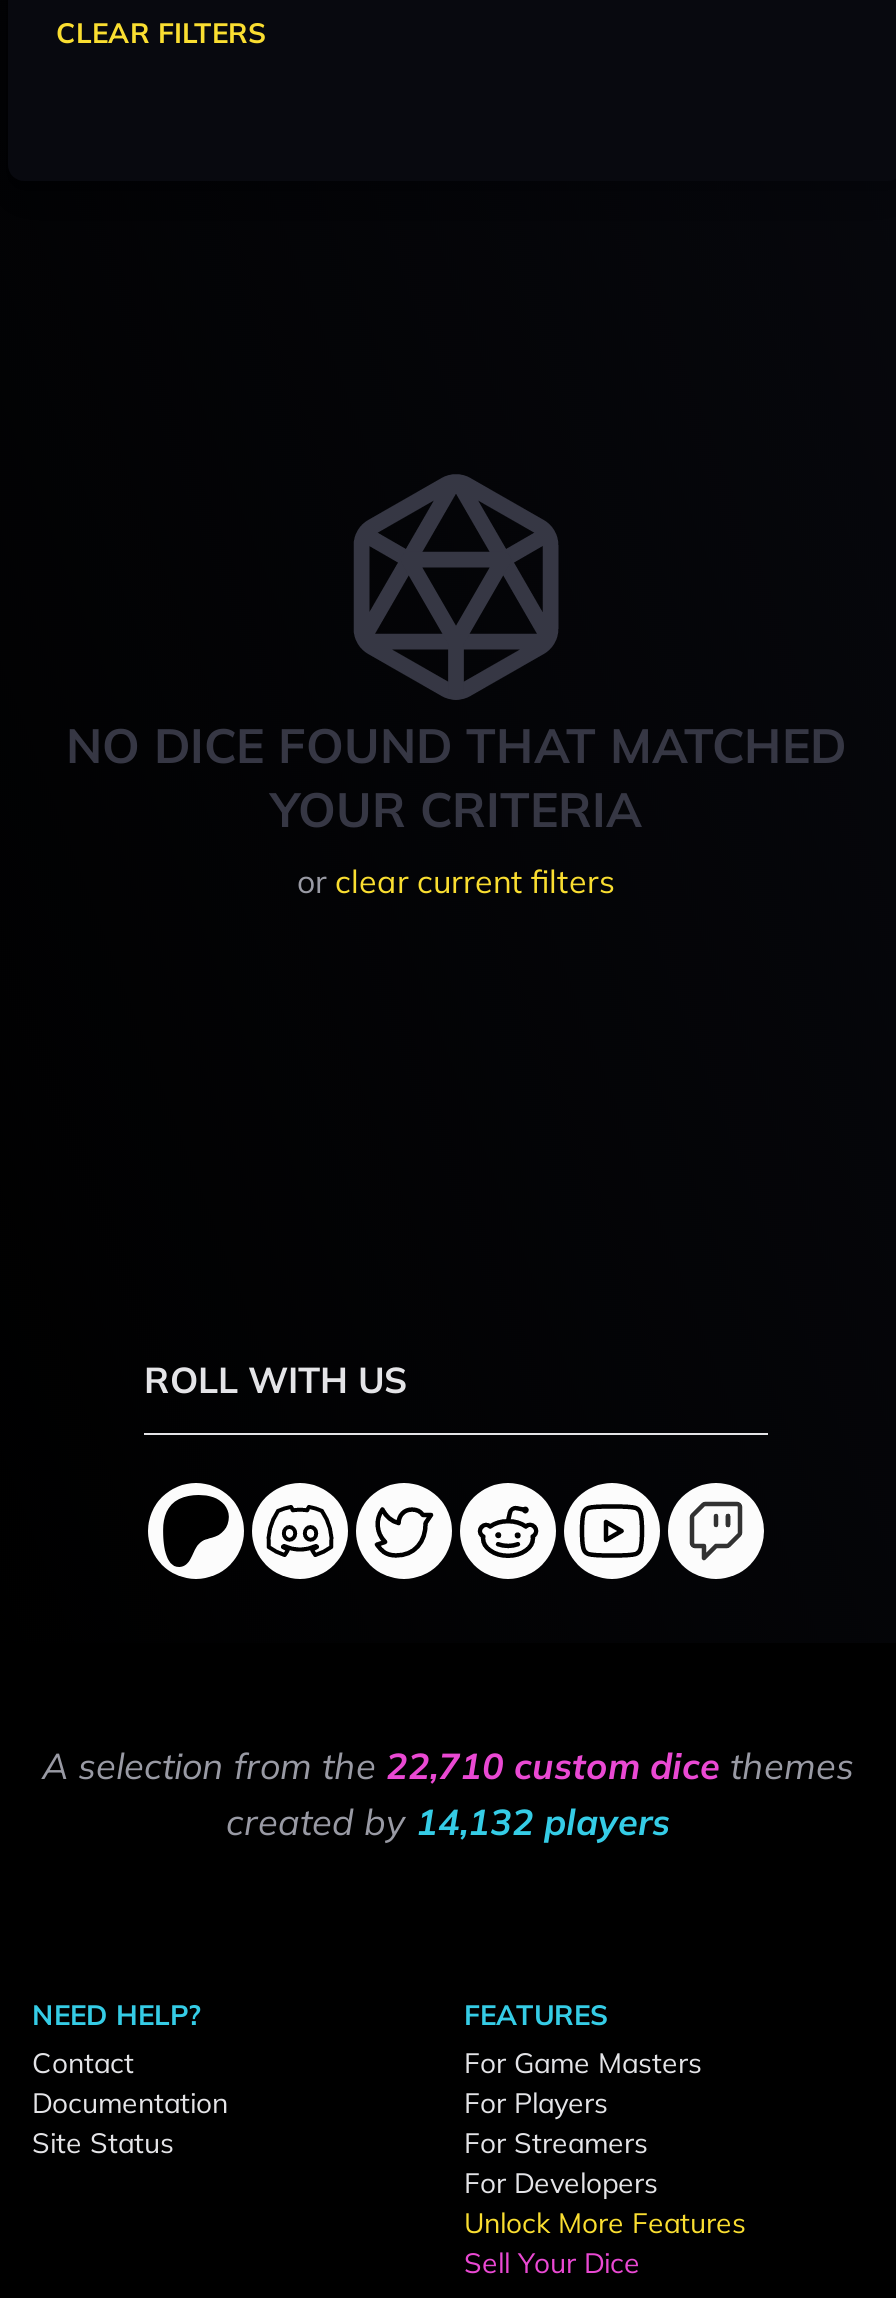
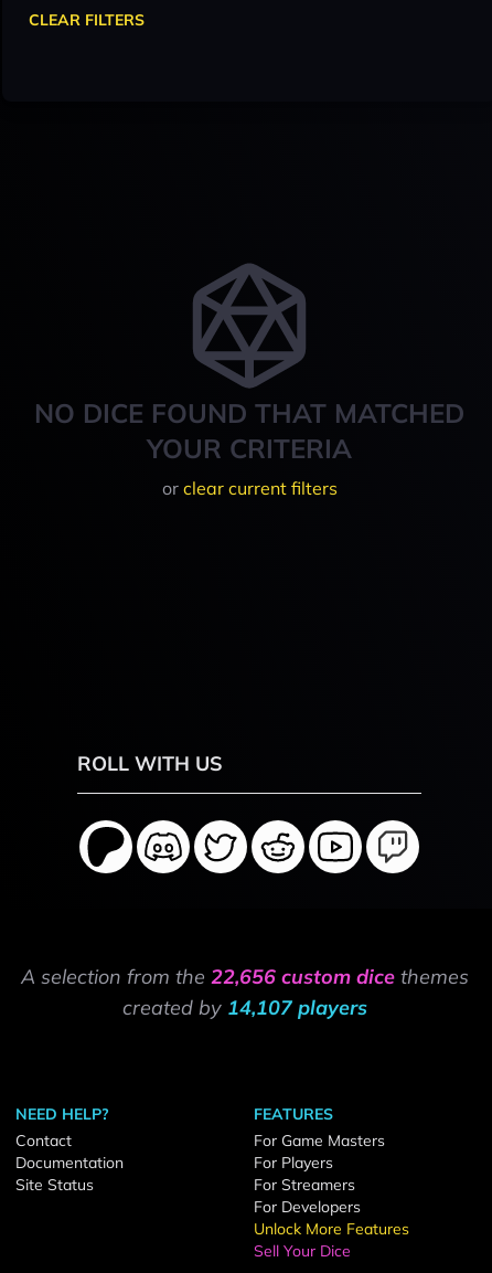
[42,1743,854,1789] A selection from the 22,710 custom dice themes -> [21,964,469,989] A selection from the 22,656 custom dice themes
[226,1799,670,1845] created by 14,132 players -> [122,995,367,1020] created by 14,107 players

